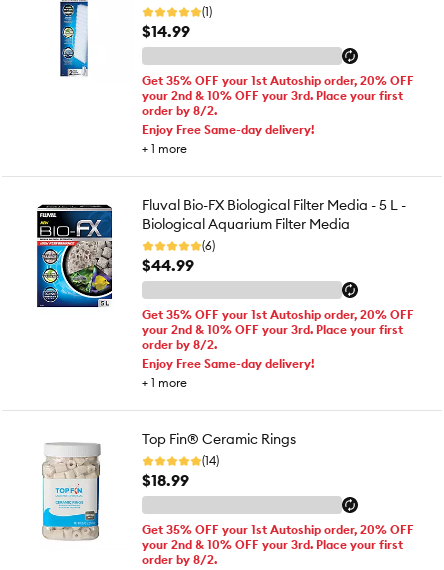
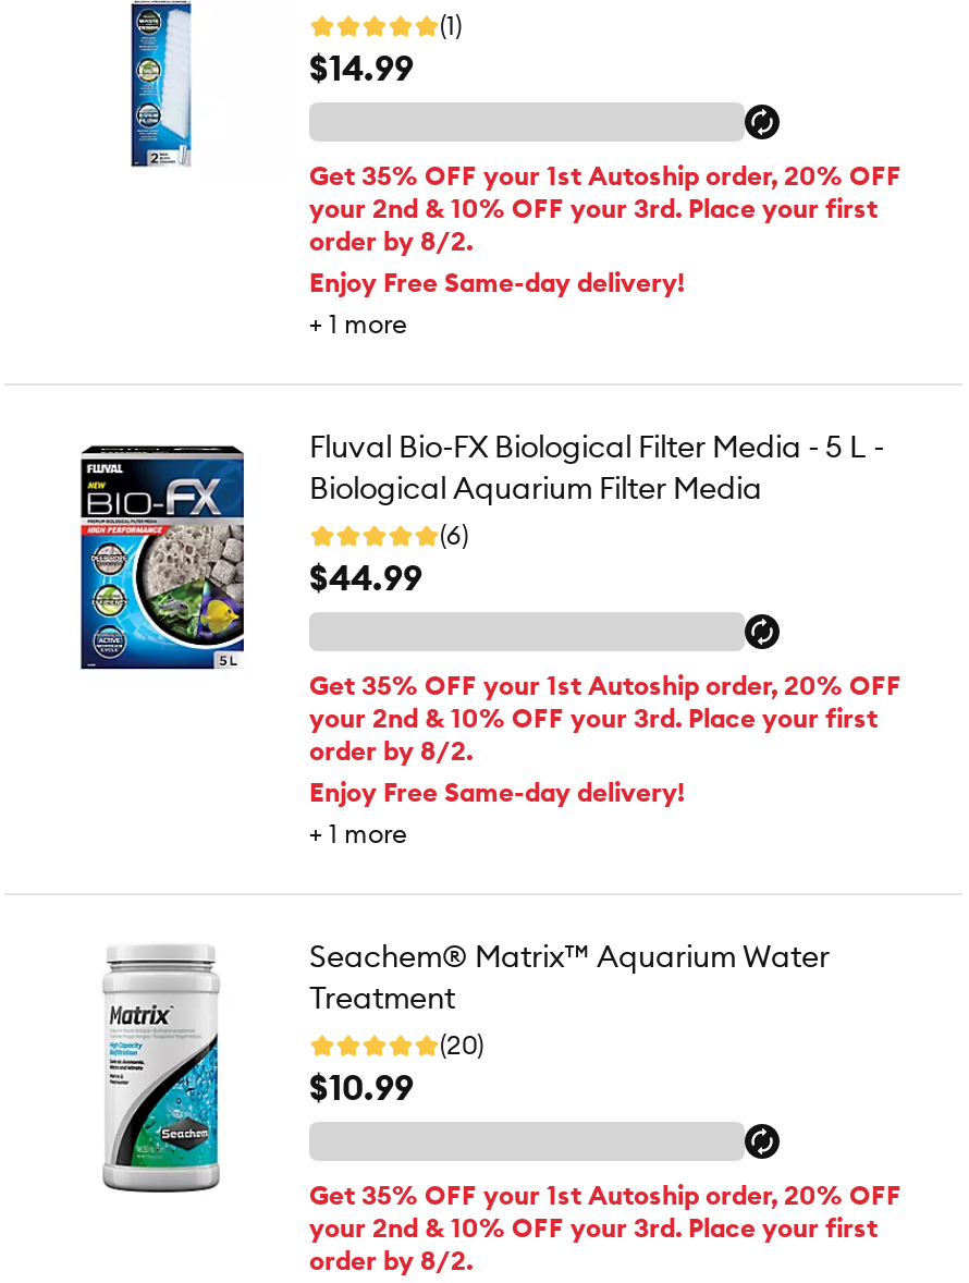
[41,434,101,541] [image] -> [94,945,220,1218] [image]
[142,430,296,490] Top Fin® Ceramic Rings | (14) | $18.99 -> [309,937,830,1109] Seachem® Matrix™ Aquarium Water | Treatment | (20) | $10.99

